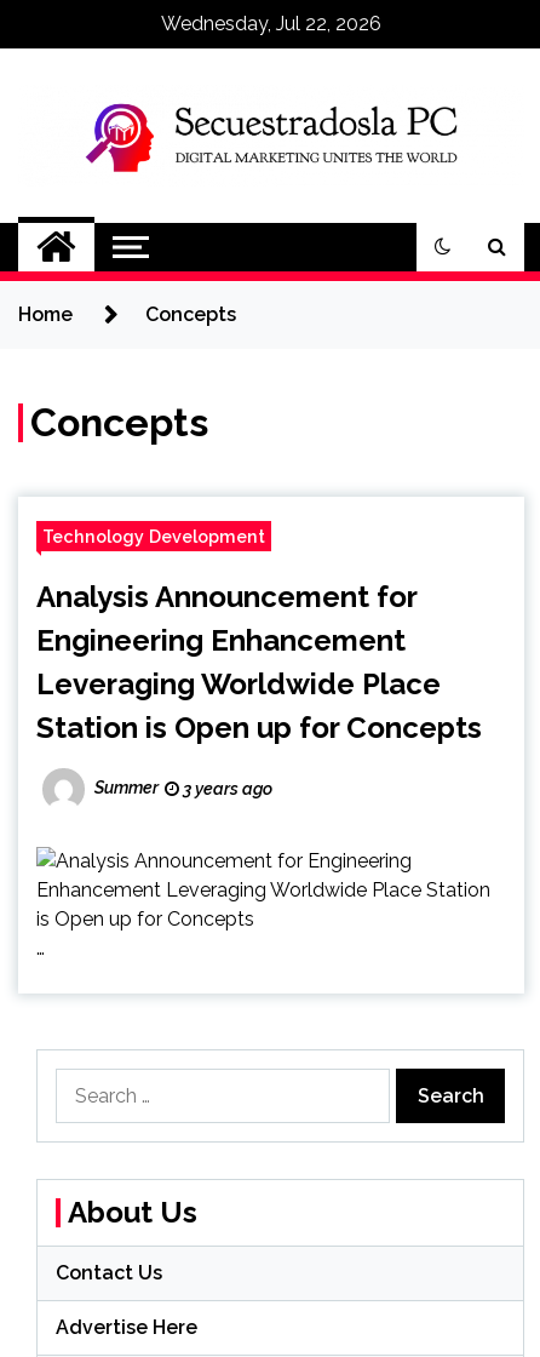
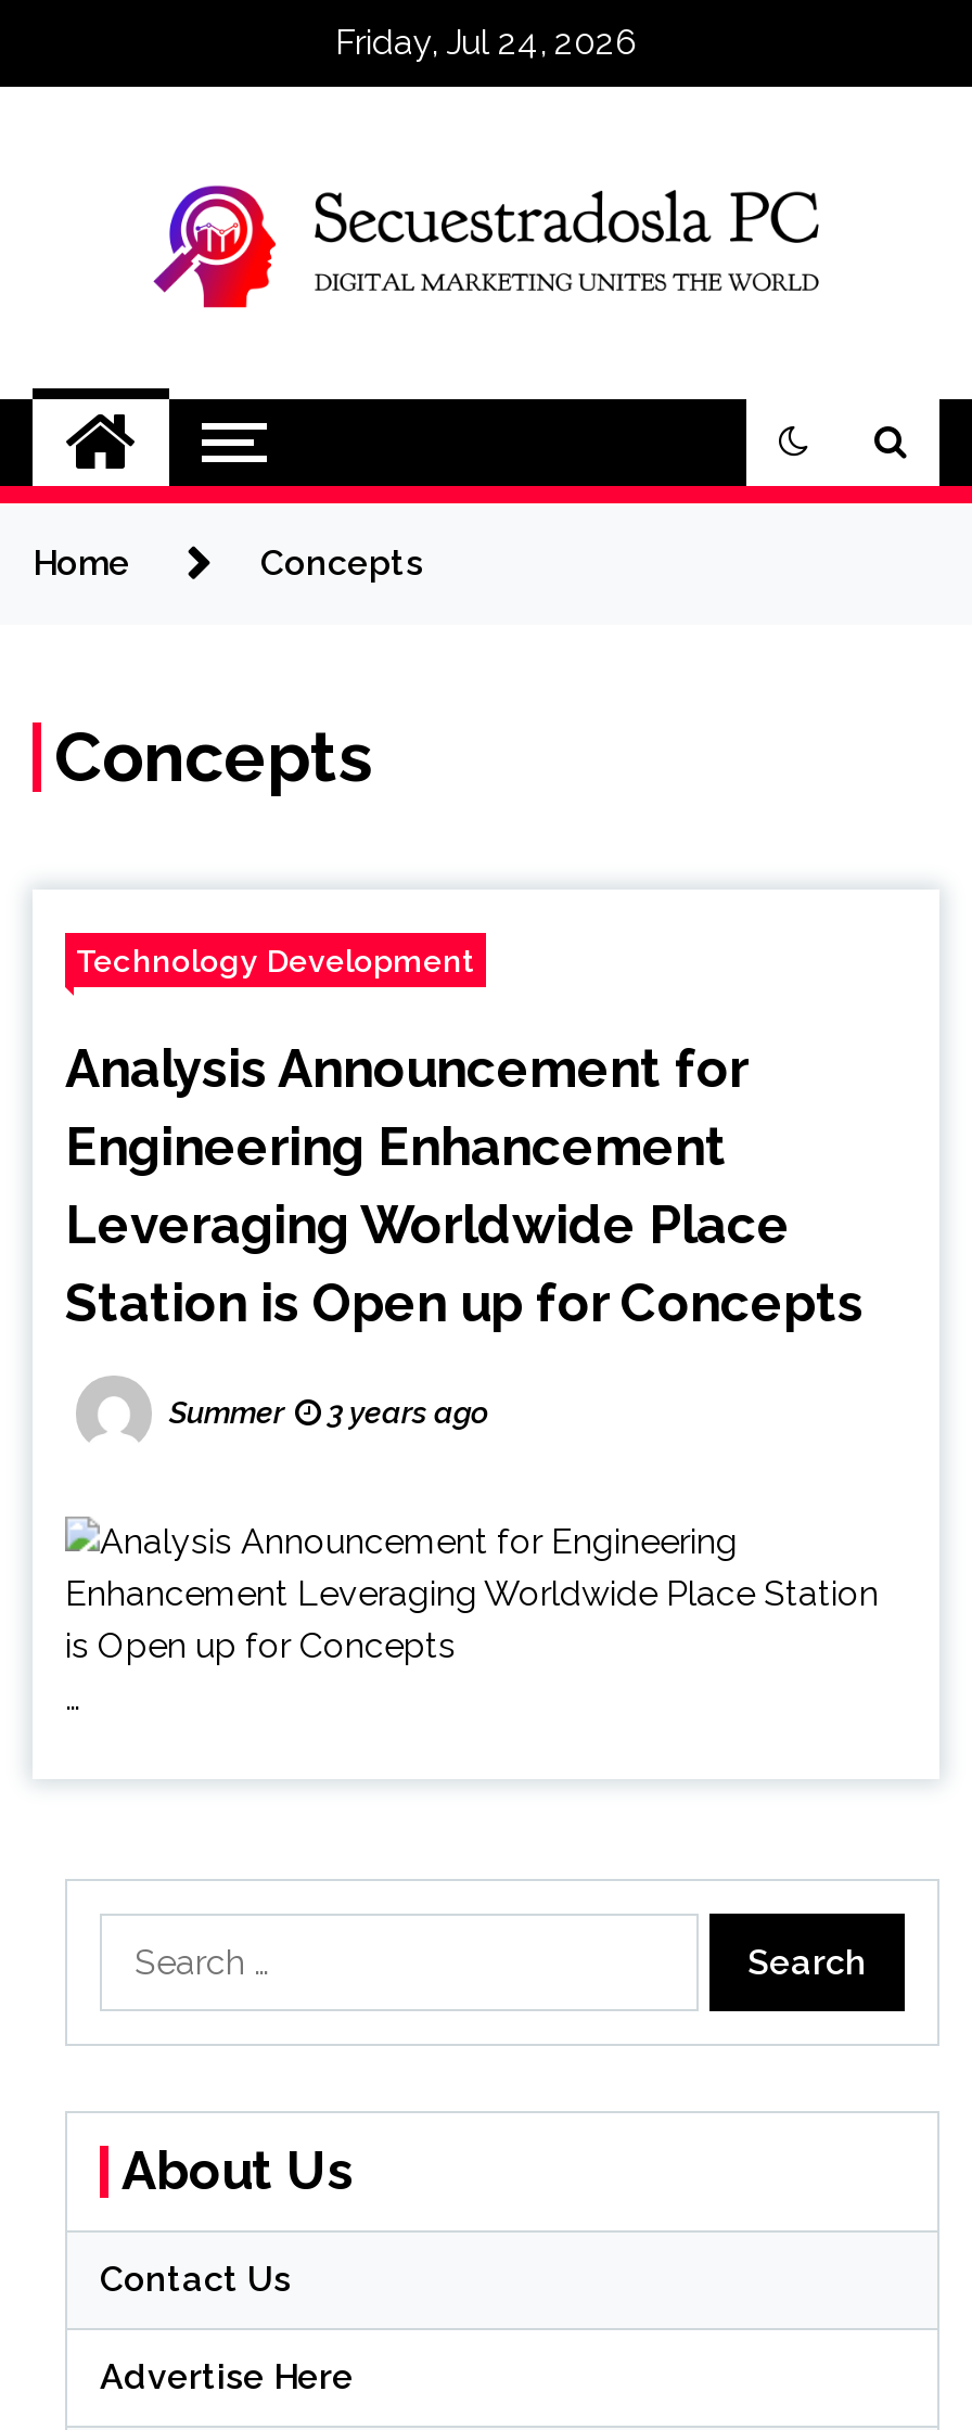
[161,12,381,35] Wednesday, Jul 22, 2026 -> [335,22,637,63] Friday, Jul 24, 2026

